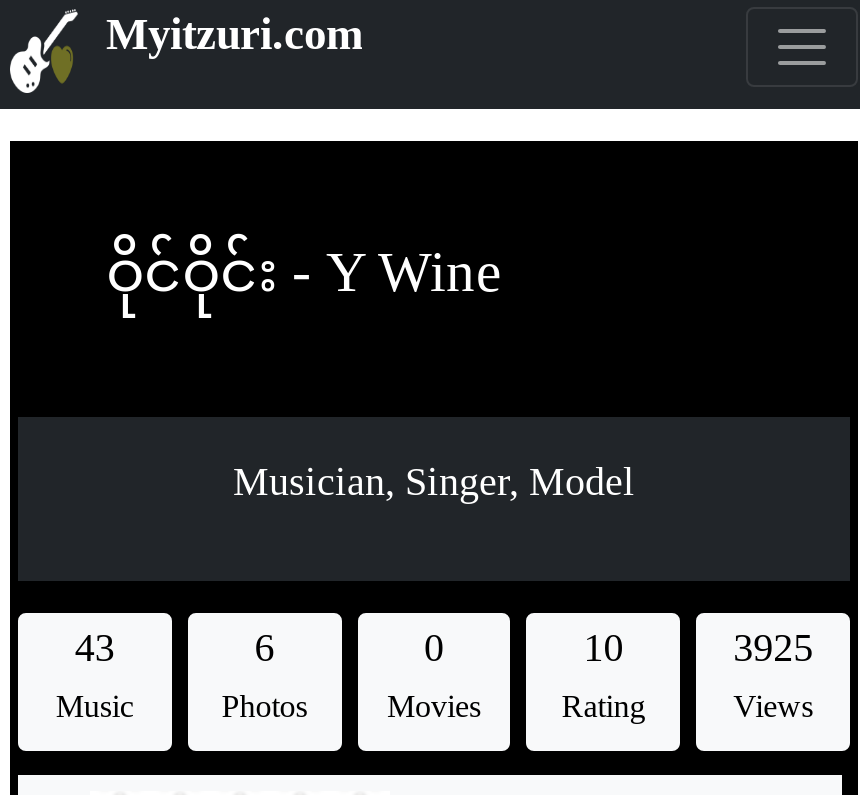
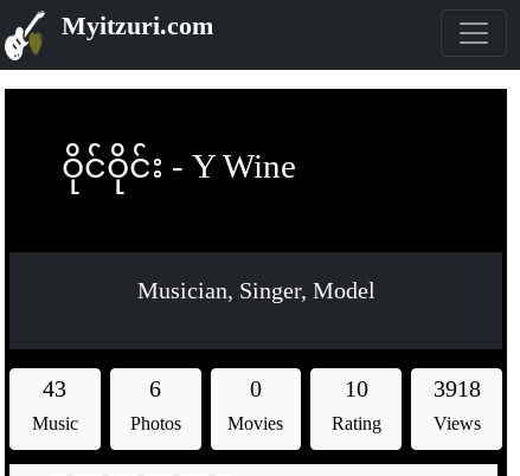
[733,625,813,669] 3925 -> [433,375,480,401] 3918

